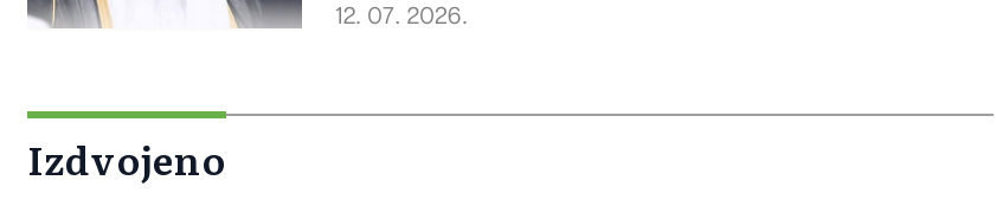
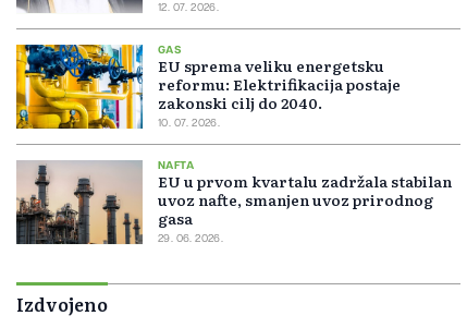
none -> [15,44,401,130] [image] | GAS | EU sprema veliku energetsku | reformu: Elektrifikacija postaje | zakonski cilj do 2040. | 10. 07. 2026.
none -> [15,160,452,245] [image] | NAFTA | EU u prvom kvartalu zadržala stabilan | uvoz nafte, smanjen uvoz prirodnog | gasa | 29. 06. 2026.

